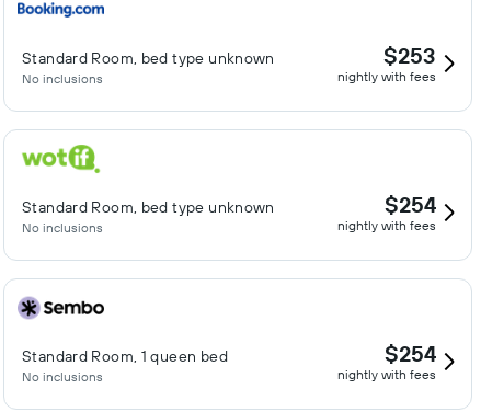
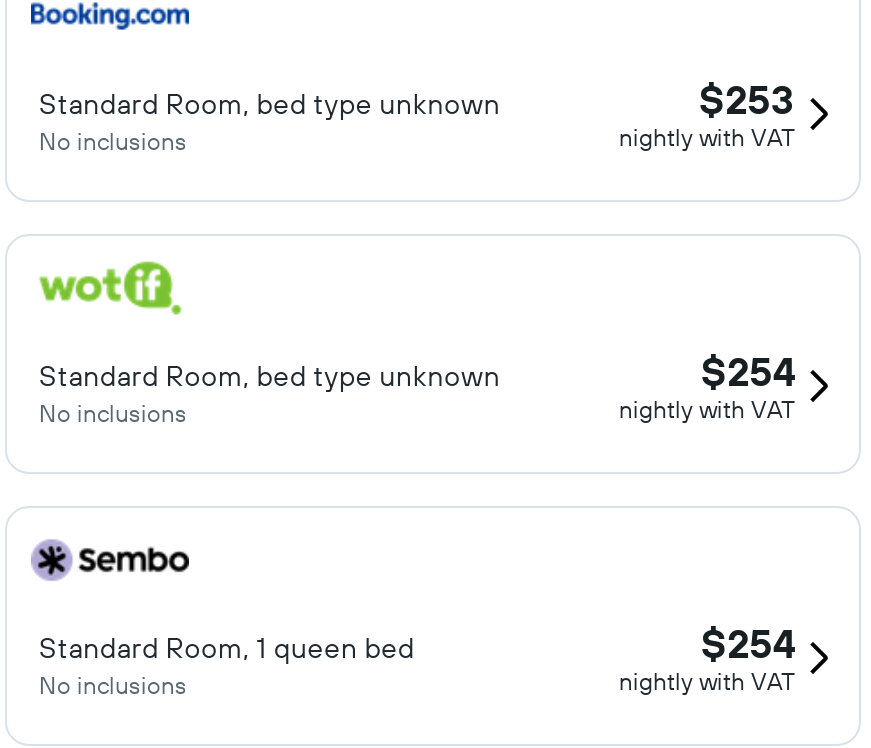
[337,68,436,84] nightly with fees -> [619,122,795,152] nightly with VAT
[337,217,436,233] nightly with fees -> [619,394,795,424] nightly with VAT
[337,366,436,382] nightly with fees -> [619,666,795,696] nightly with VAT

